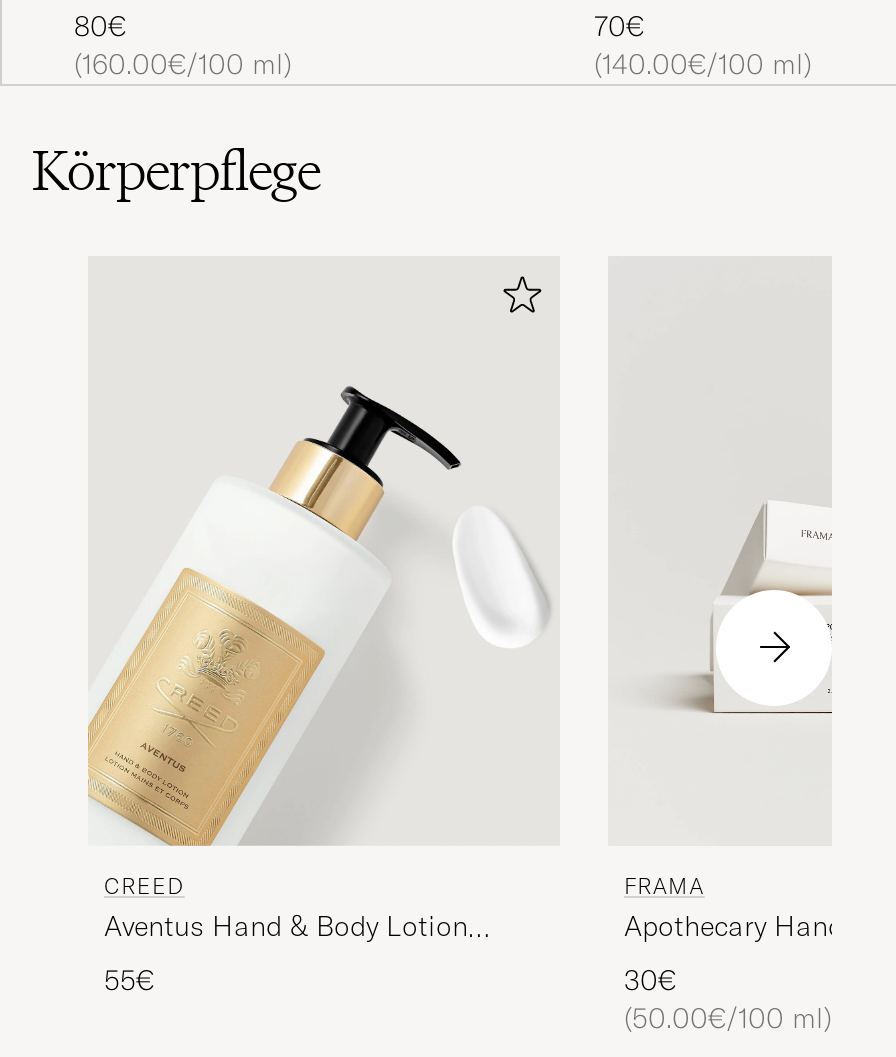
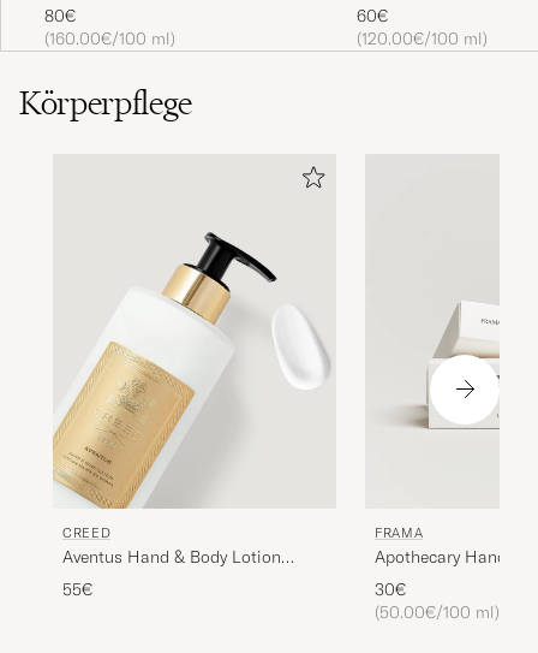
[594,8,812,82] 70€ | (140.00€/100 ml) -> [357,5,488,50] 60€ | (120.00€/100 ml)

